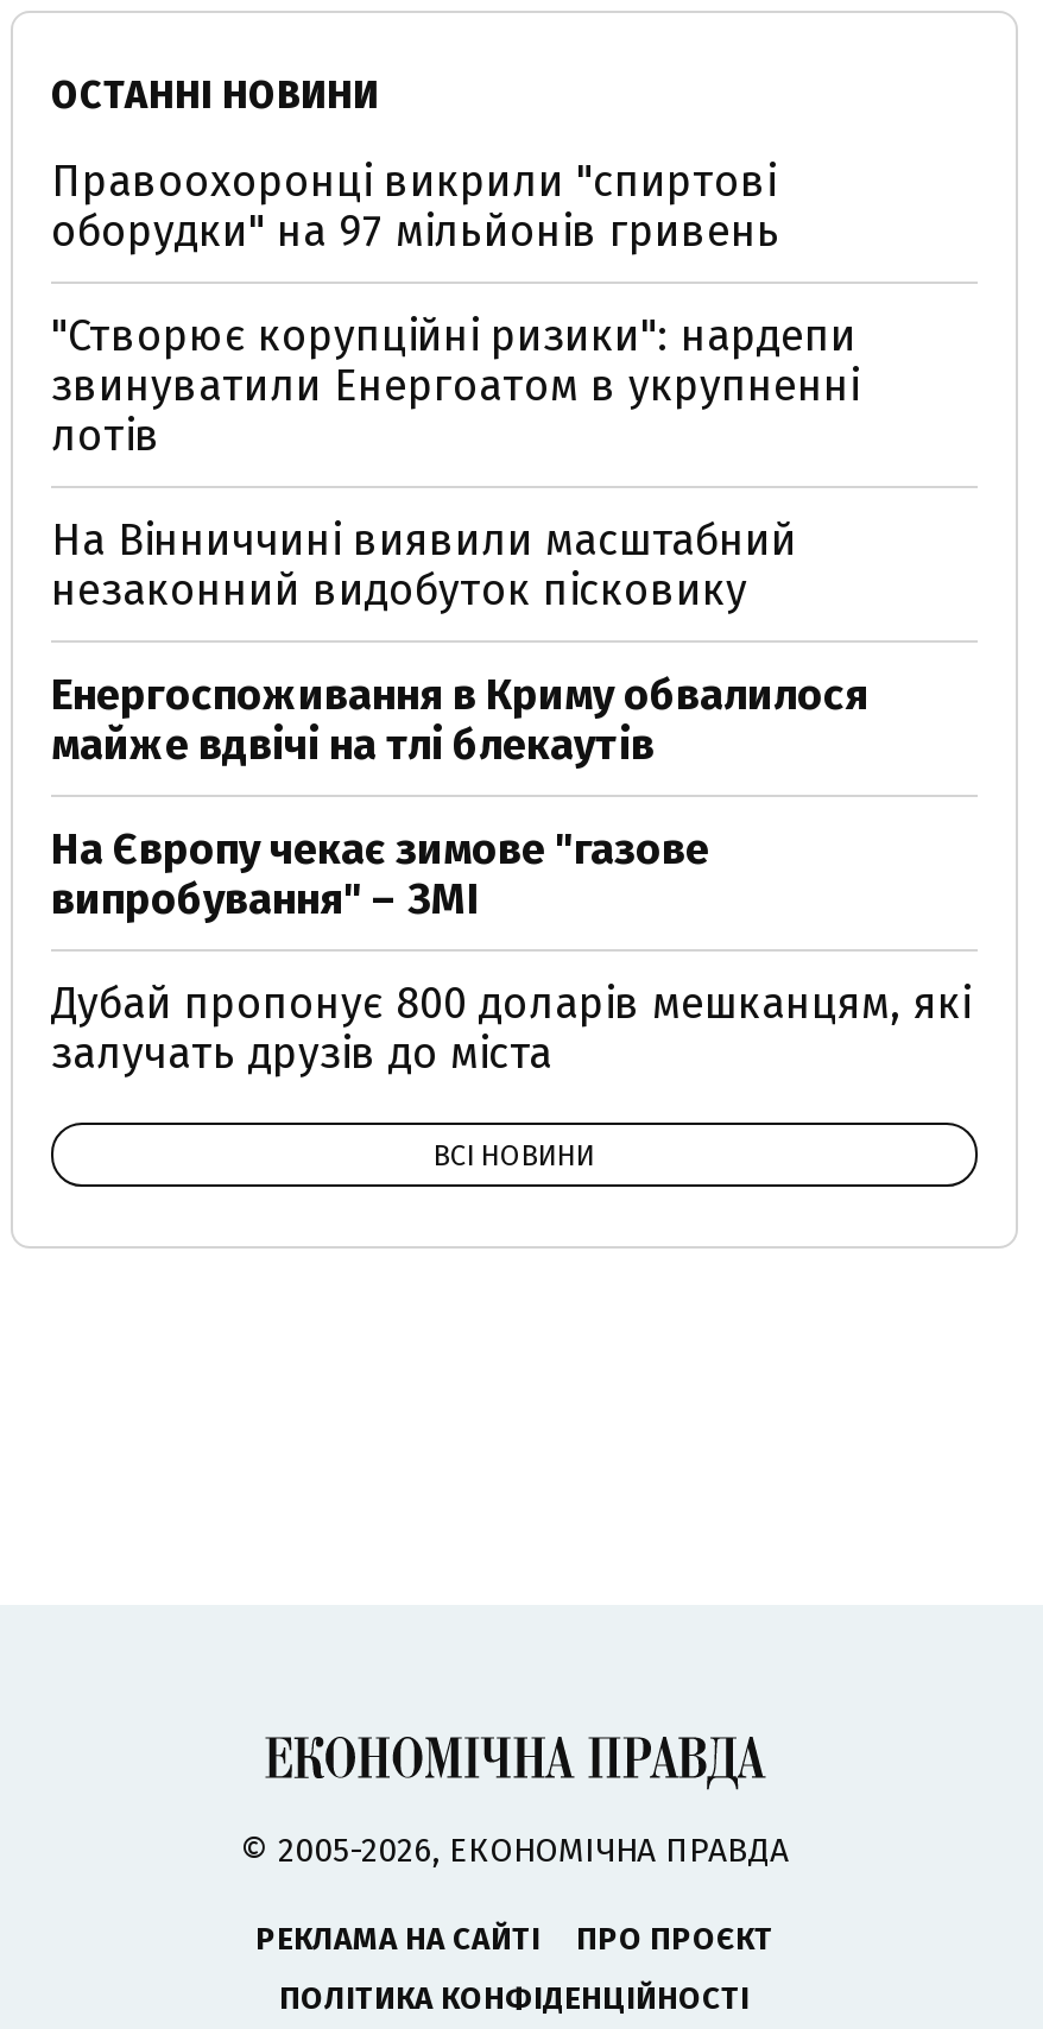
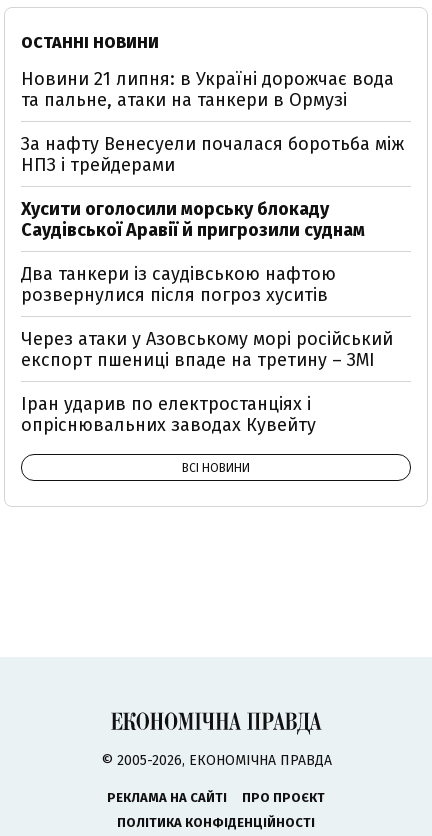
[51,156,780,258] Правоохоронці викрили "спиртові | оборудки" на 97 мільйонів гривень -> [21,68,394,111] Новини 21 липня: в Україні дорожчає вода | та пальне, атаки на танкери в Ормузі
[51,310,859,462] "Створює корупційні ризики": нардепи | звинуватили Енергоатом в укрупненні | лотів -> [21,133,404,176] За нафту Венесуели почалася боротьба між | НПЗ і трейдерами
[51,514,797,617] На Вінниччині виявили масштабний | незаконний видобуток пісковику -> [21,198,365,241] Хусити оголосили морську блокаду | Саудівської Аравії й пригрозили суднам
[51,669,868,771] Енергоспоживання в Криму обвалилося | майже вдвічі на тлі блекаутів -> [21,263,336,306] Два танкери із саудівською нафтою | розвернулися після погроз хуситів
[51,823,709,925] На Європу чекає зимове "газове | випробування" – ЗМІ -> [21,328,393,371] Через атаки у Азовському морі російський | експорт пшениці впаде на третину – ЗМІ
[51,978,971,1080] Дубай пропонує 800 доларів мешканцям, які | залучать друзів до міста -> [21,393,316,436] Іран ударив по електростанціях і | опріснювальних заводах Кувейту

